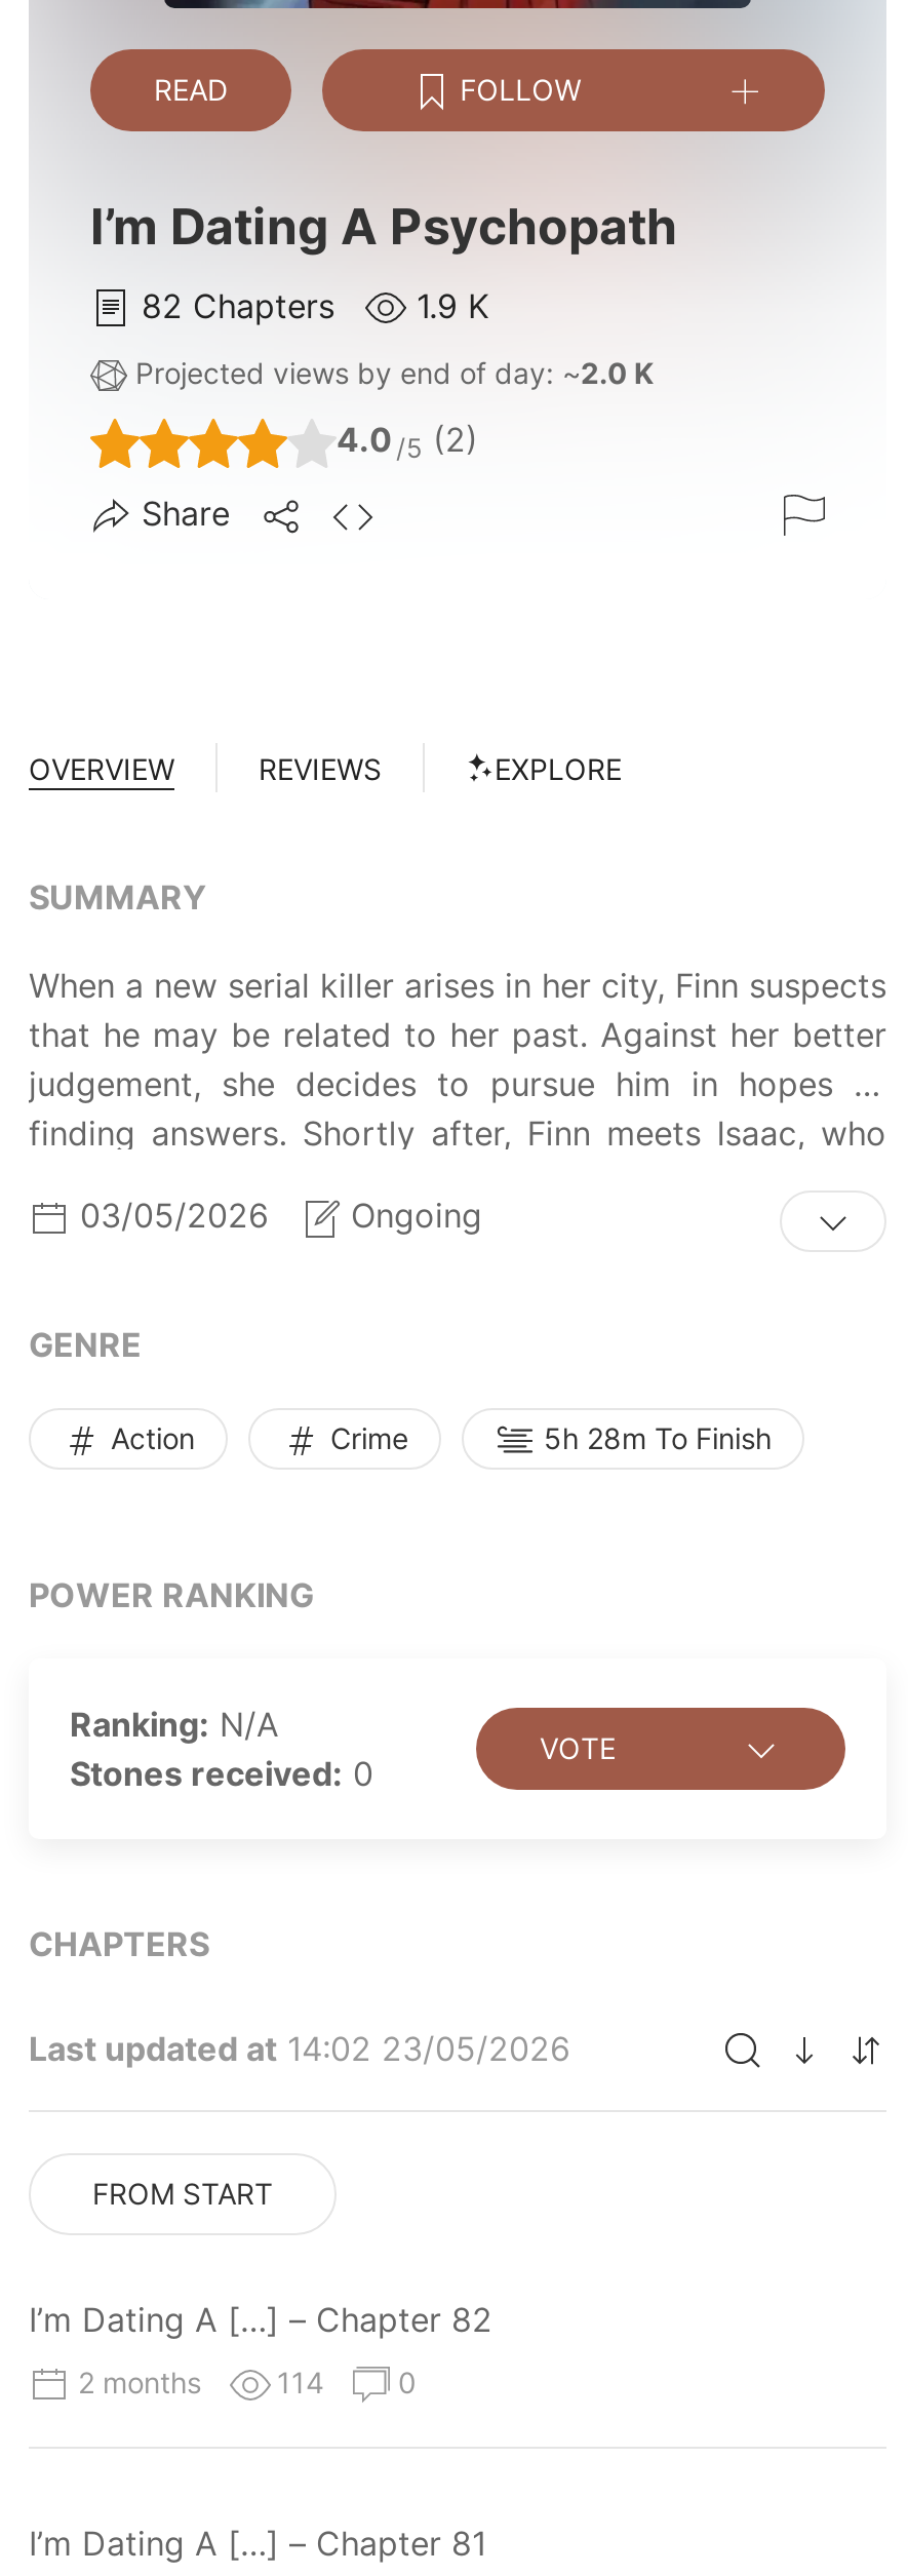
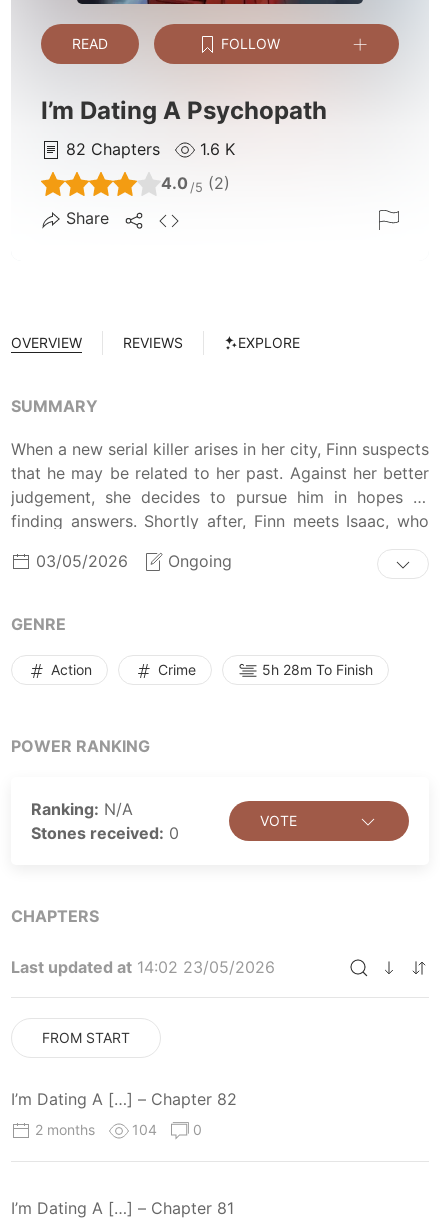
[127,285,655,390] 1.9 K | Projected views by end of day: ~2.0 K -> [200,139,235,159] 1.6 K
[277,2365,324,2399] 114 -> [132,1121,157,1138] 104

